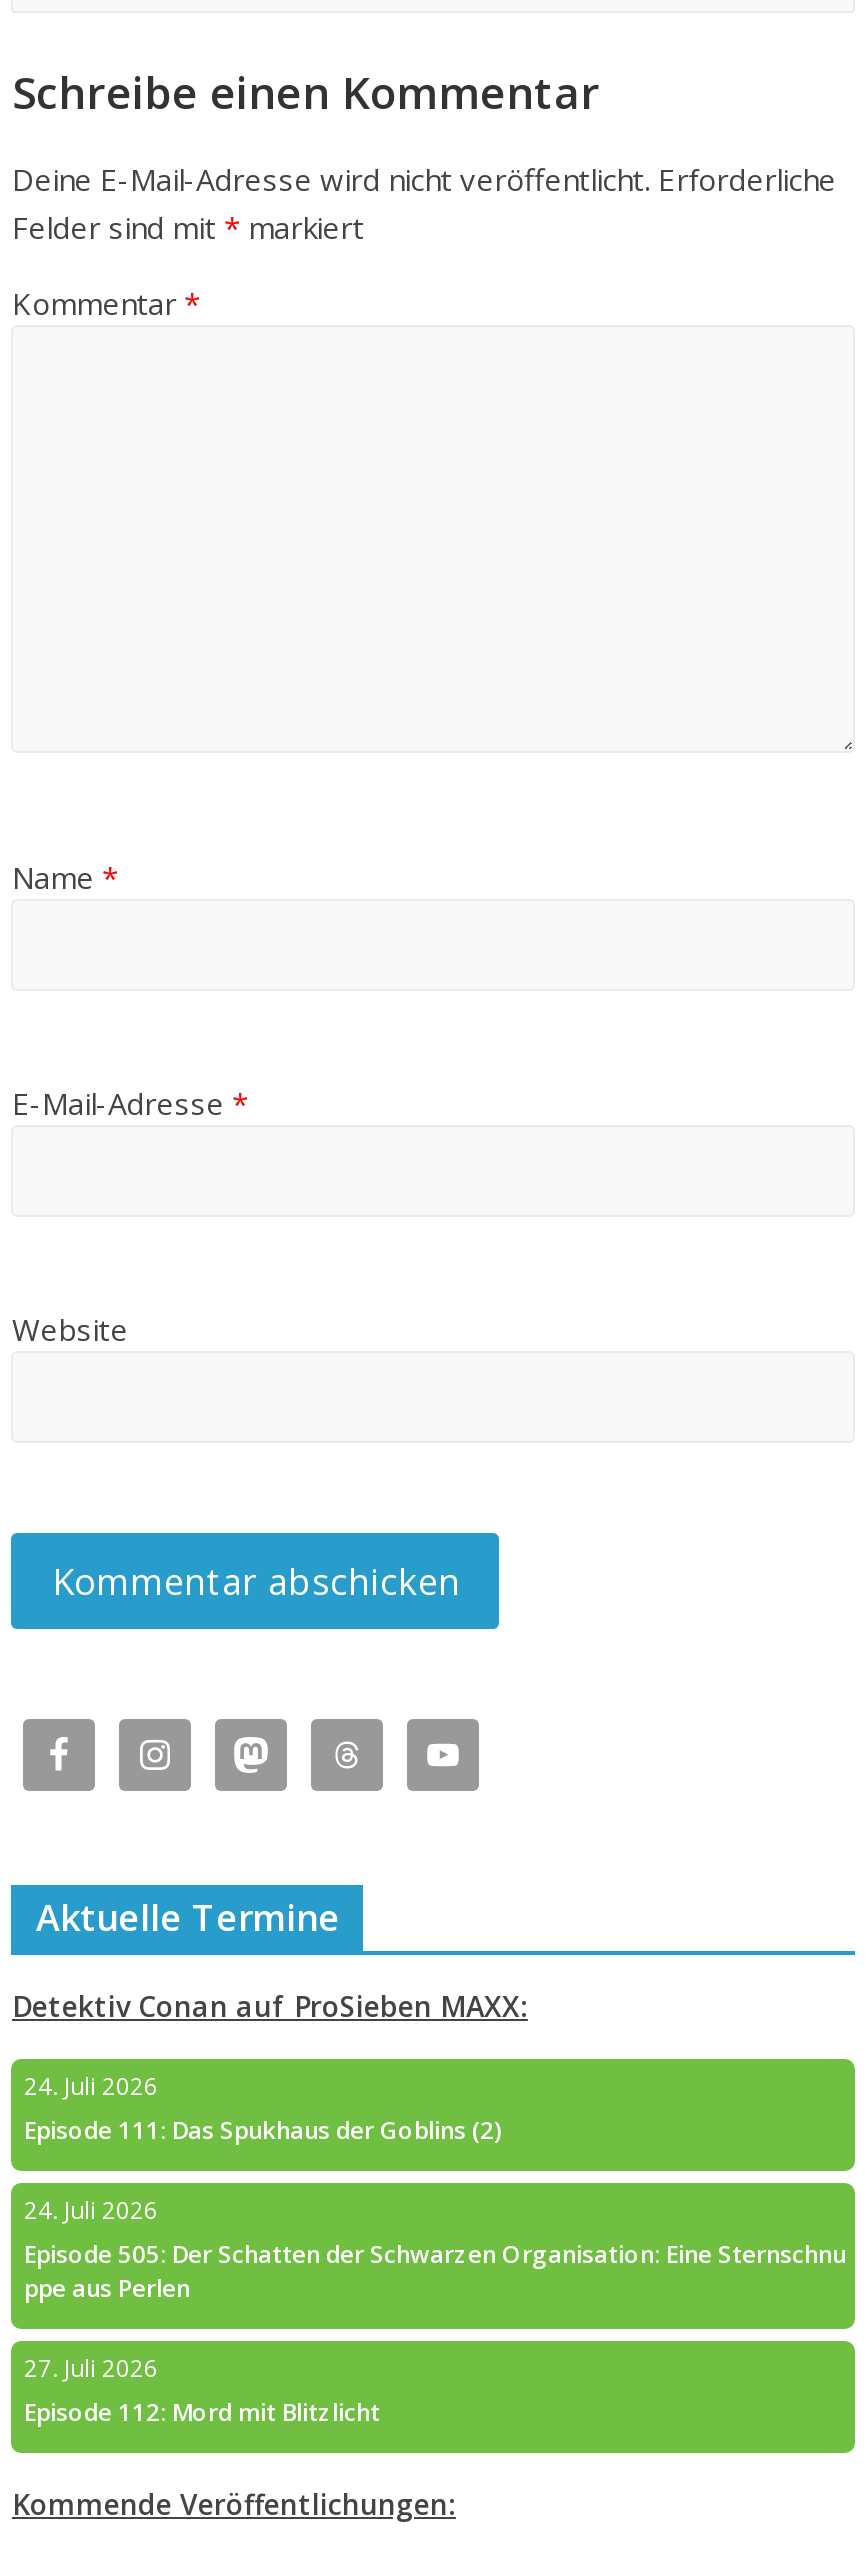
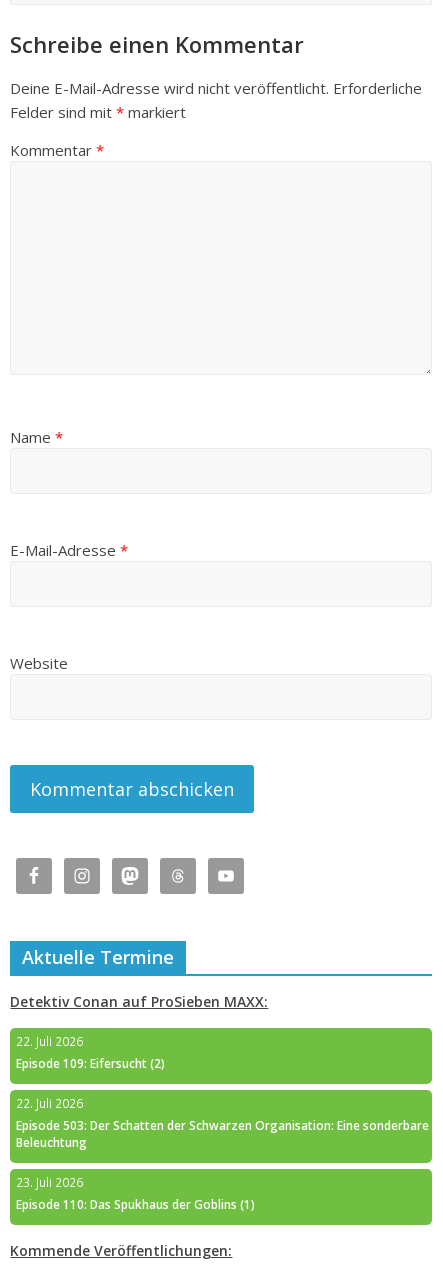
[24,2069,502,2145] 24. Juli 2026 | Episode 111: Das Spukhaus der Goblins (2) -> [16,1033,165,1071] 22. Juli 2026 | Episode 109: Eifersucht (2)
[24,2193,846,2303] 24. Juli 2026 | Episode 505: Der Schatten der Schwarzen Organisation: Eine Sternschnu | ppe aus Perlen -> [16,1095,429,1150] 22. Juli 2026 | Episode 503: Der Schatten der Schwarzen Organisation: Eine sonderbare | Beleuchtung
[24,2351,380,2427] 27. Juli 2026 | Episode 112: Mord mit Blitzlicht -> [16,1174,255,1212] 23. Juli 2026 | Episode 110: Das Spukhaus der Goblins (1)

